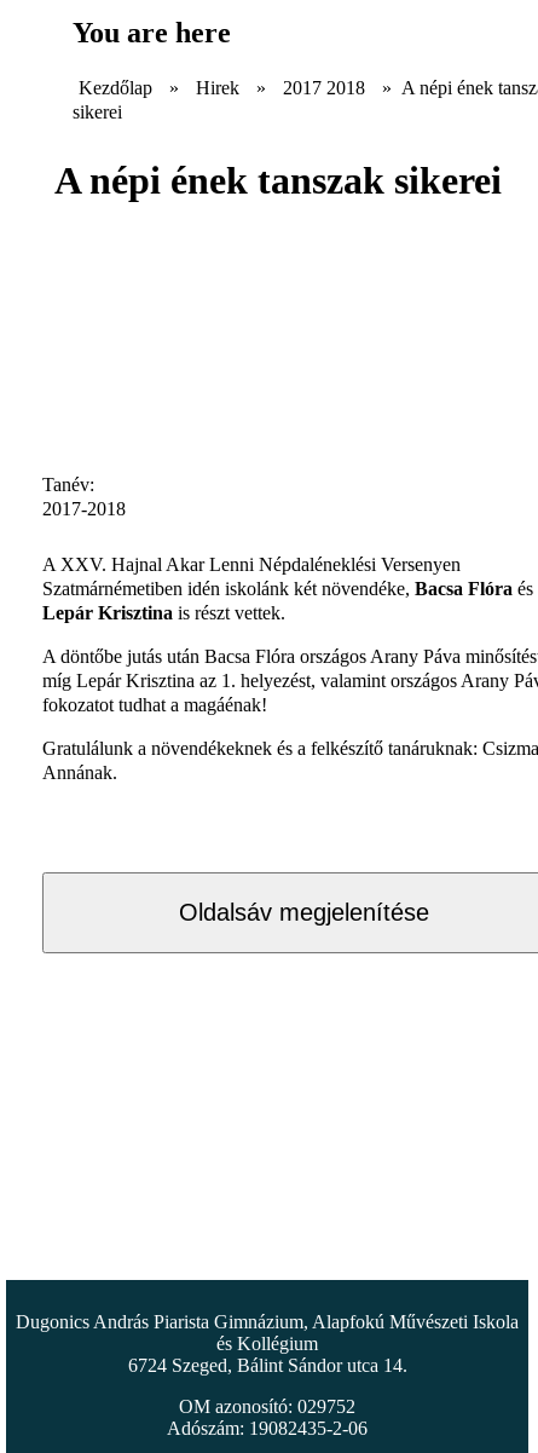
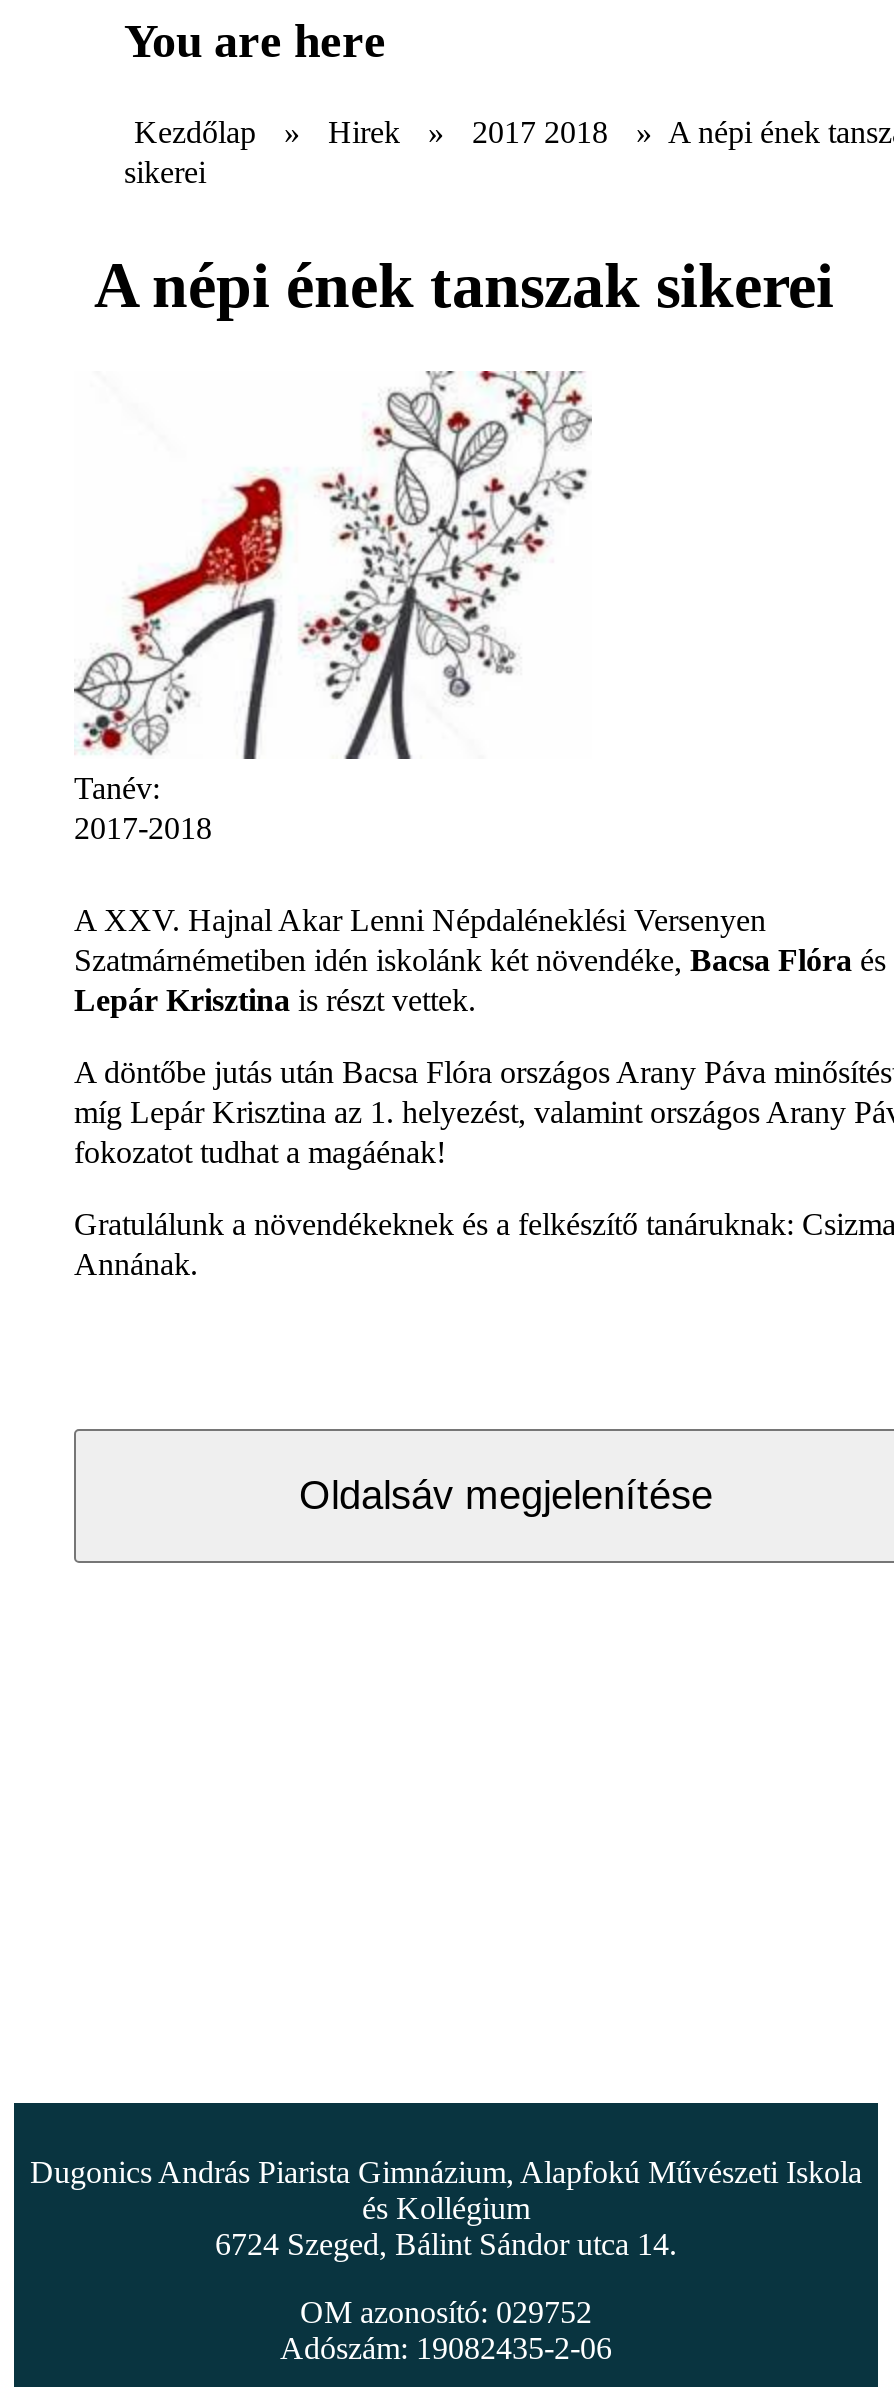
none -> [72,475,286,761] [image]
none -> [300,369,594,761] [image]

